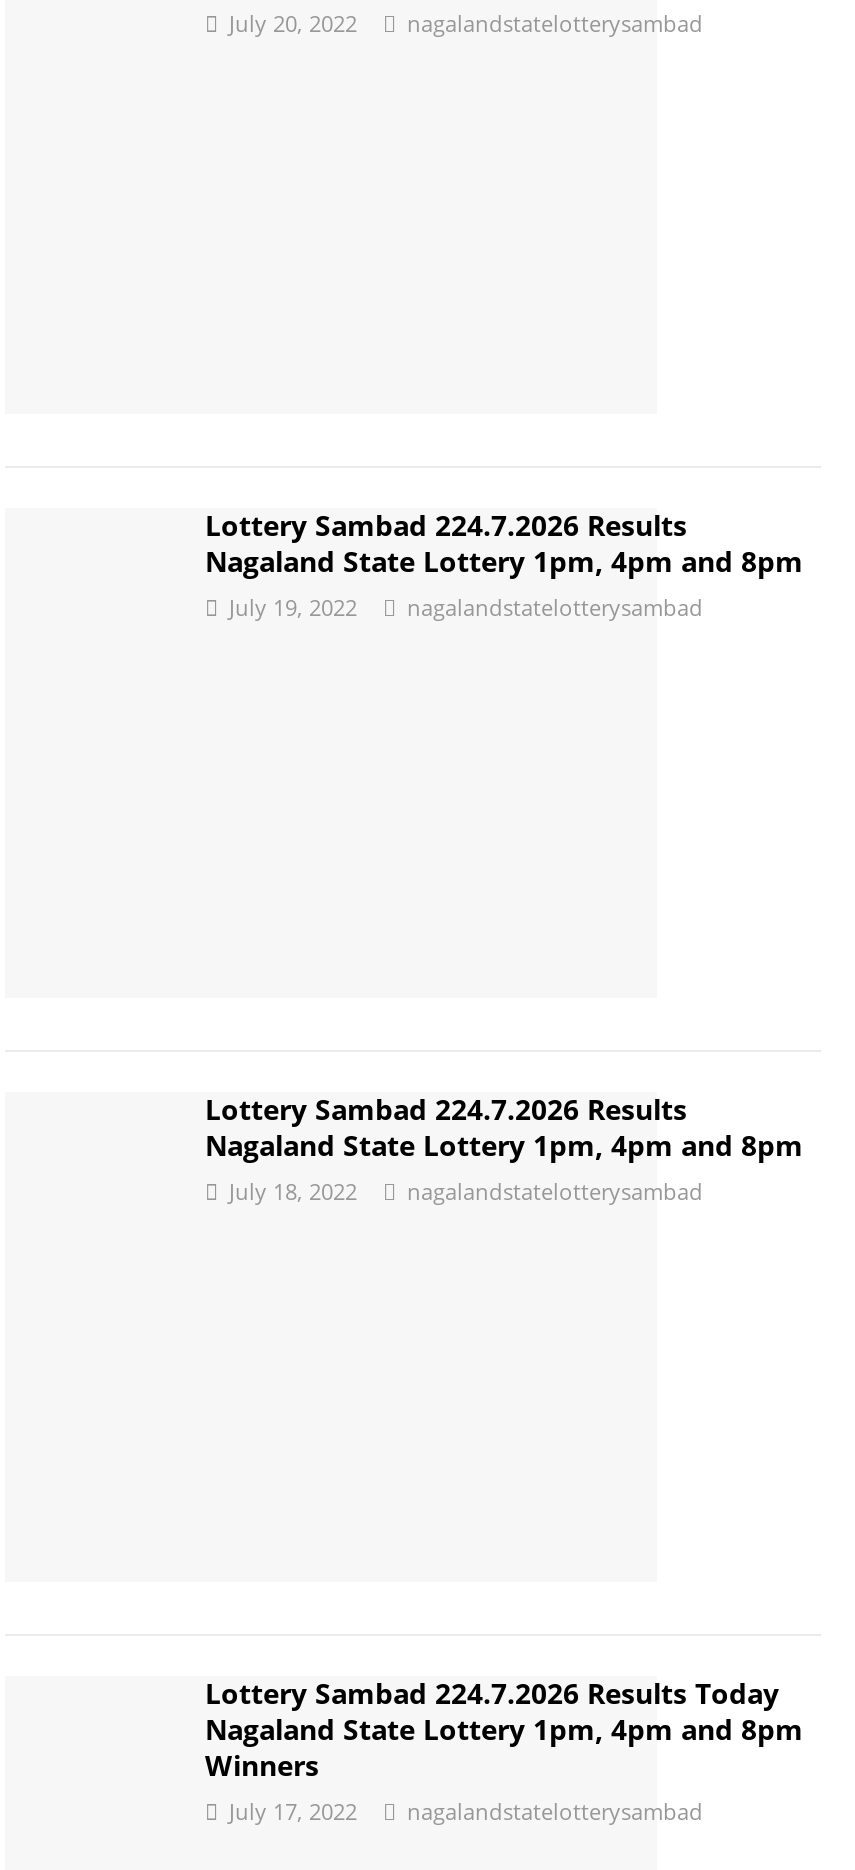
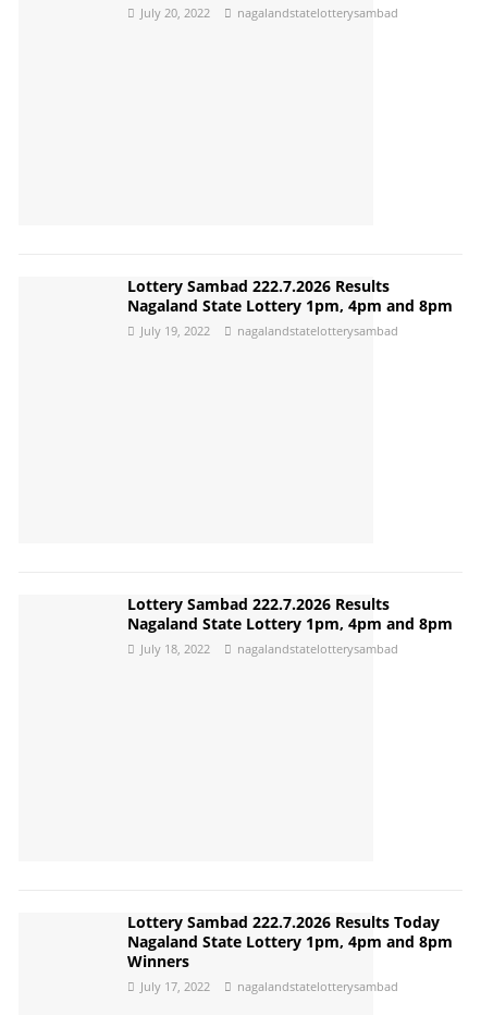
[205,506,687,544] Lottery Sambad 224.7.2026 Results -> [127,276,390,296] Lottery Sambad 222.7.2026 Results
[205,1090,687,1128] Lottery Sambad 224.7.2026 Results -> [127,594,390,614] Lottery Sambad 222.7.2026 Results
[205,1674,779,1712] Lottery Sambad 224.7.2026 Results Today -> [127,912,440,932] Lottery Sambad 222.7.2026 Results Today

